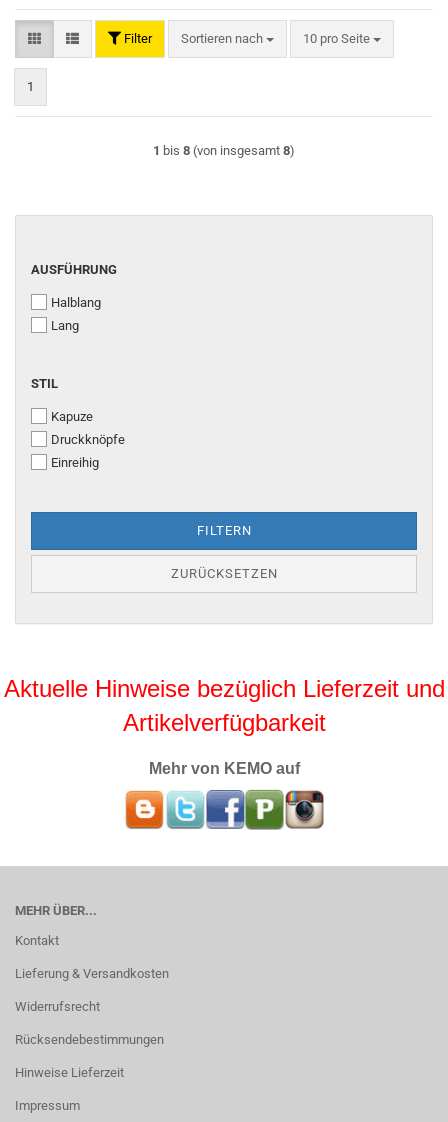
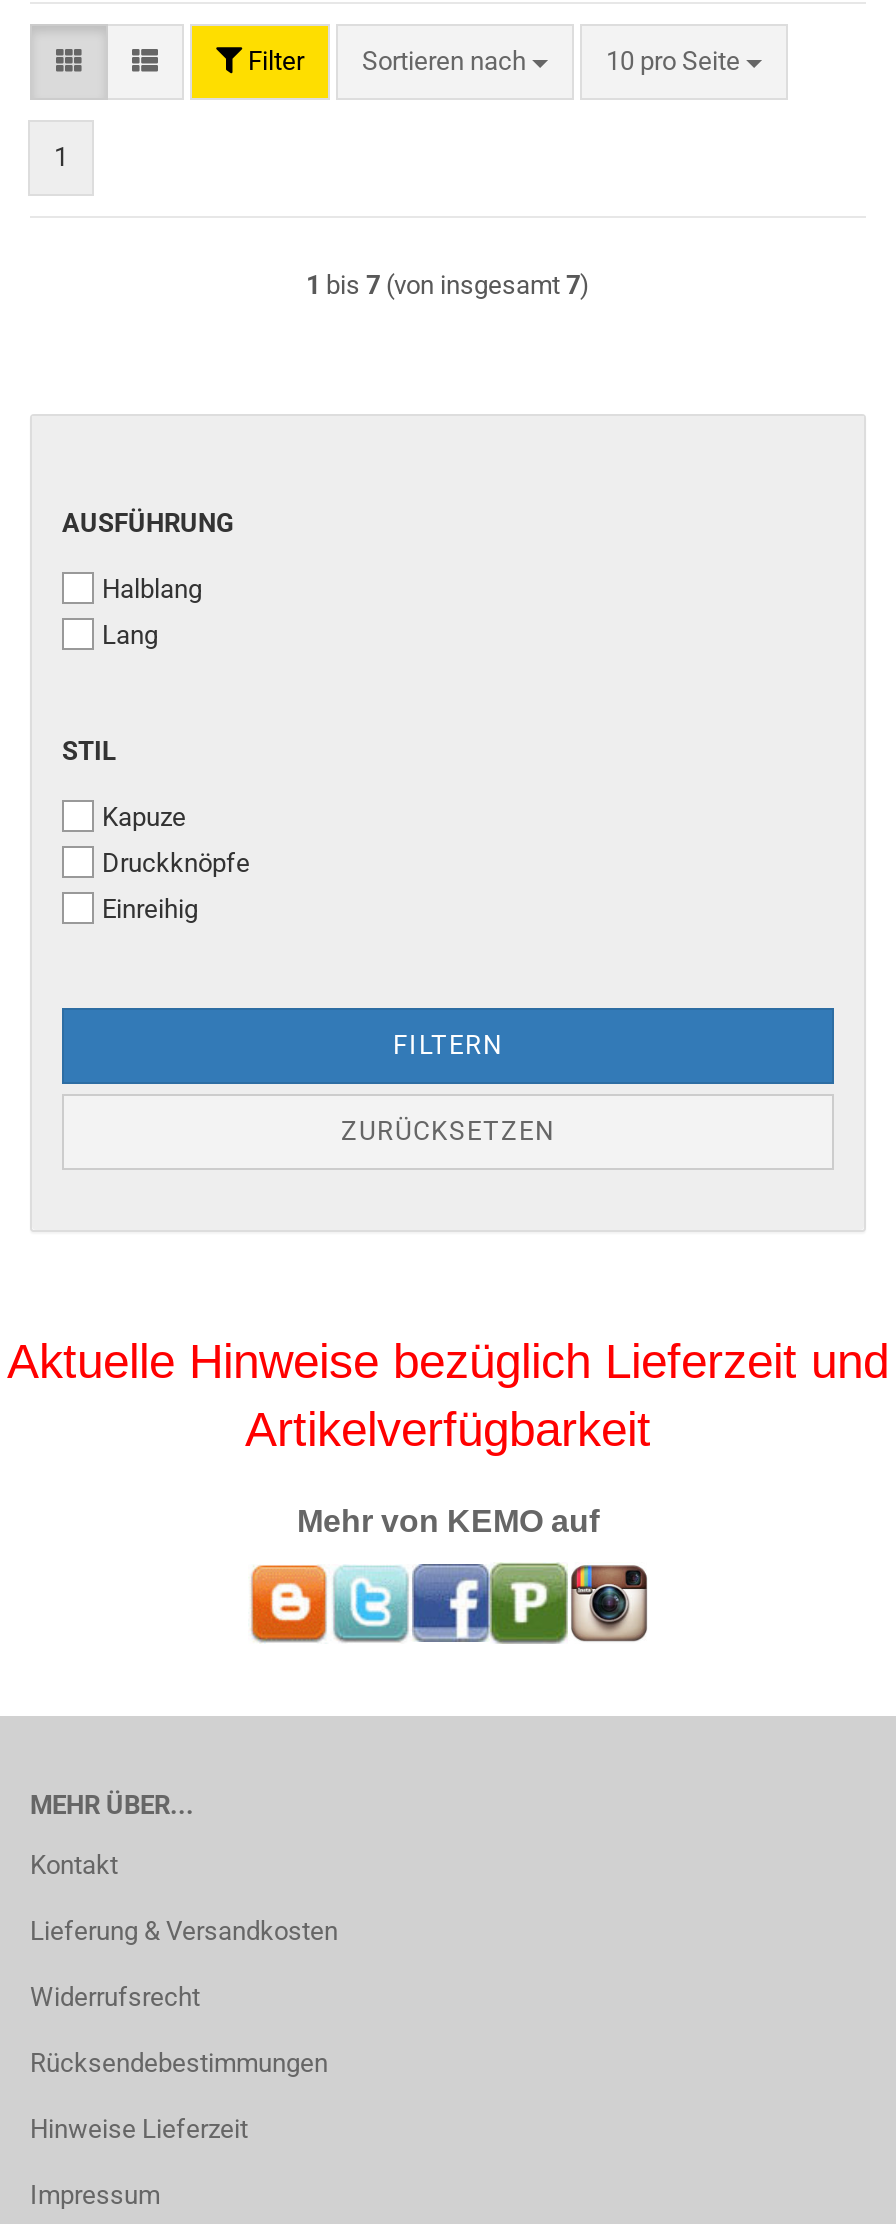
[153,143,295,158] 1 bis 8 (von insgesamt 8) -> [306,271,590,301] 1 bis 7 (von insgesamt 7)

